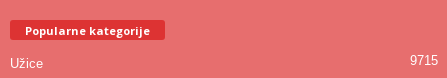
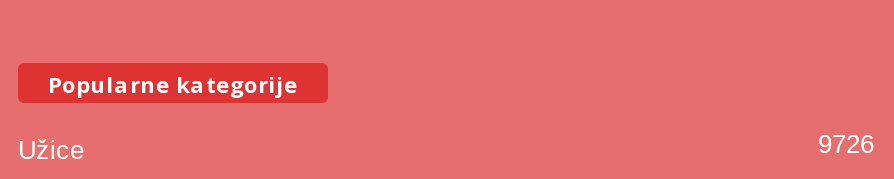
[410,53,438,68] 9715 -> [818,129,874,159] 9726

